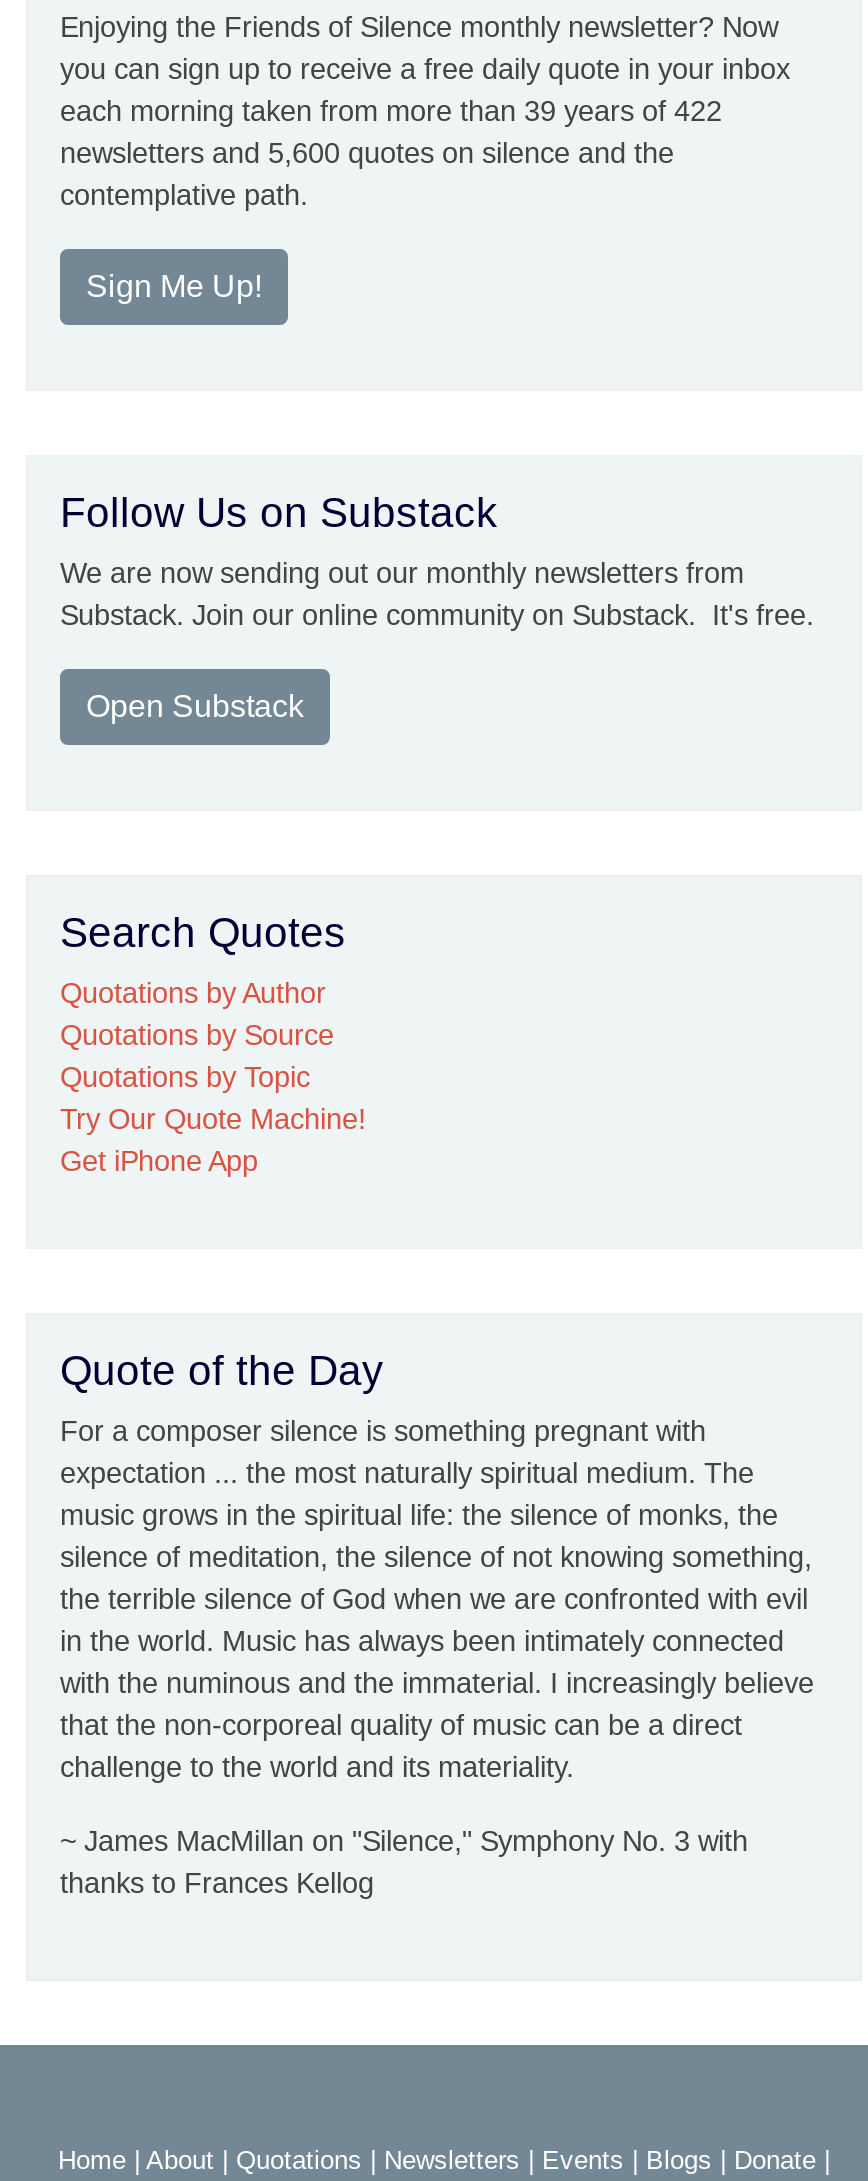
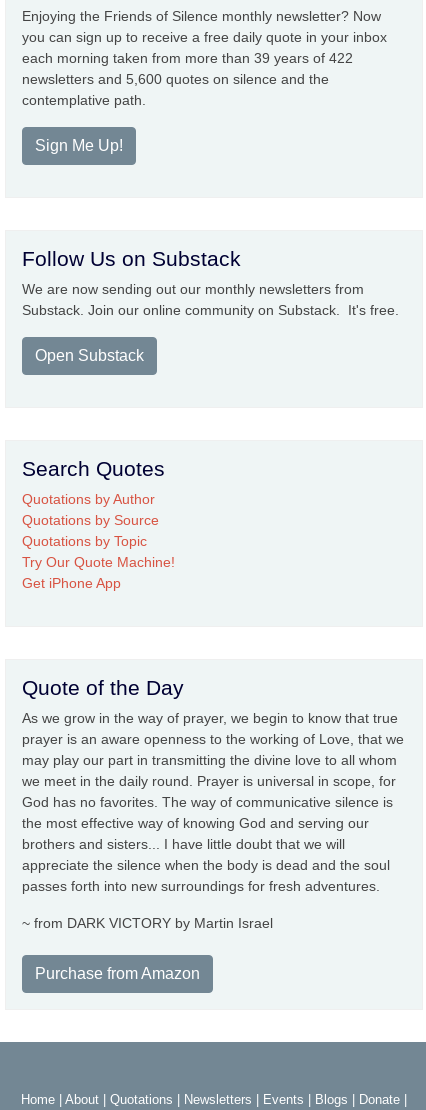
[60,1416,814,1900] For a composer silence is something pregnant with | expectation ... the most naturally spiritual medium. The | music grows in the spiritual life: the silence of monks, the | silence of meditation, the silence of not knowing something, | the terrible silence of God when we are confronted with evil | in the world. Music has always been intimately connected | with the numinous and the immaterial. I increasingly believe | that the non-corporeal quality of music can be a direct | challenge to the world and its materiality. | ~ James MacMillan on "Silence," Symphony No. 3 with | thanks to Frances Kellog -> [22,710,404,982] As we grow in the way of prayer, we begin to know that true | prayer is an aware openness to the working of Love, that we | may play our part in transmitting the divine love to all whom | we meet in the daily round. Prayer is universal in scope, for | God has no favorites. The way of communicative silence is | the most effective way of knowing God and serving our | brothers and sisters... I have little doubt that we will | appreciate the silence when the body is dead and the soul | passes forth into new surroundings for fresh adventures. | ~ from DARK VICTORY by Martin Israel | Purchase from Amazon

